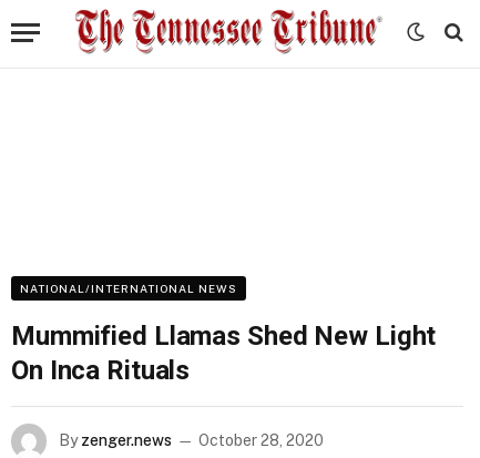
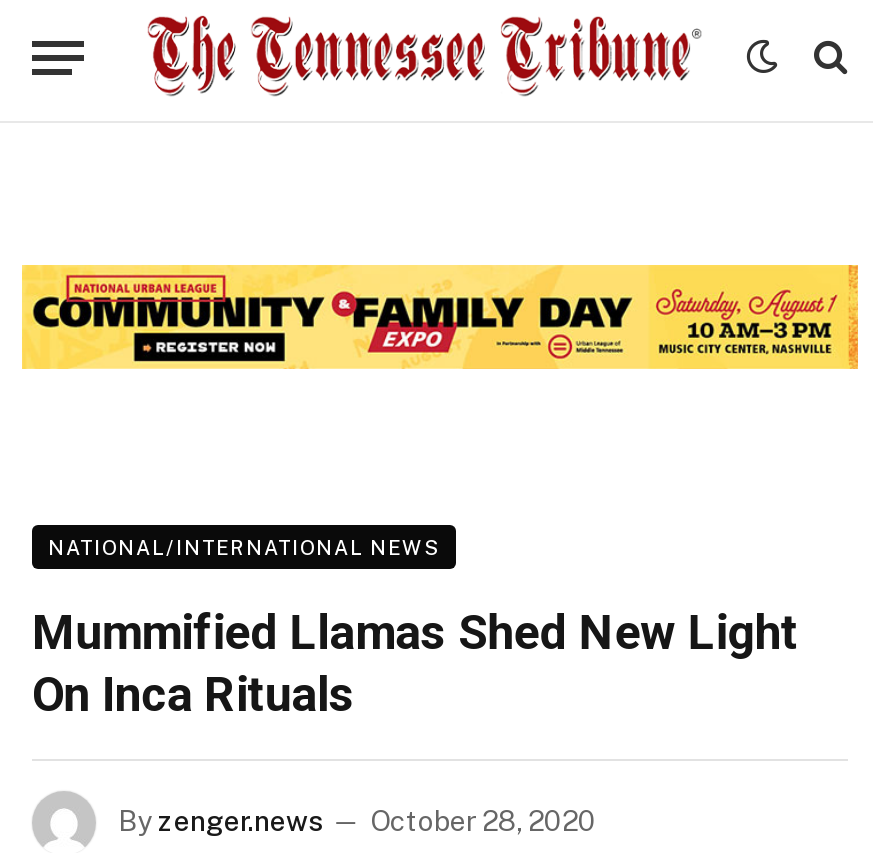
none -> [20,263,860,371] [image]

